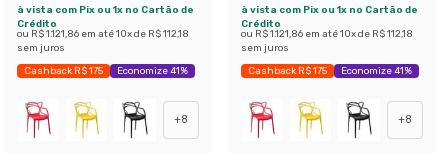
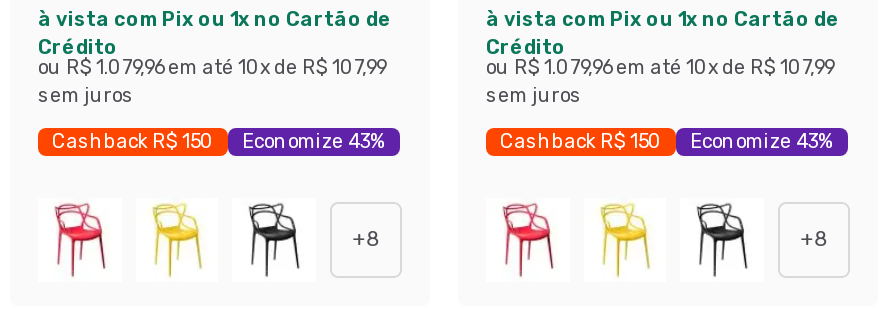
[17,28,189,39] ou R$ 1.121,86 em até 10 x de R$ 112,18 -> [38,56,386,78] ou R$ 1.079,96 em até 10 x de R$ 107,99
[241,28,413,39] ou R$ 1.121,86 em até 10 x de R$ 112,18 -> [486,56,834,78] ou R$ 1.079,96 em até 10 x de R$ 107,99
[24,65,103,76] Cashback R$ 175 -> [52,130,214,152] Cashback R$ 150
[117,65,188,76] Economize 41% -> [242,130,386,152] Economize 43%
[248,65,327,76] Cashback R$ 175 -> [500,130,662,152] Cashback R$ 150
[341,65,412,76] Economize 41% -> [690,130,834,152] Economize 43%

